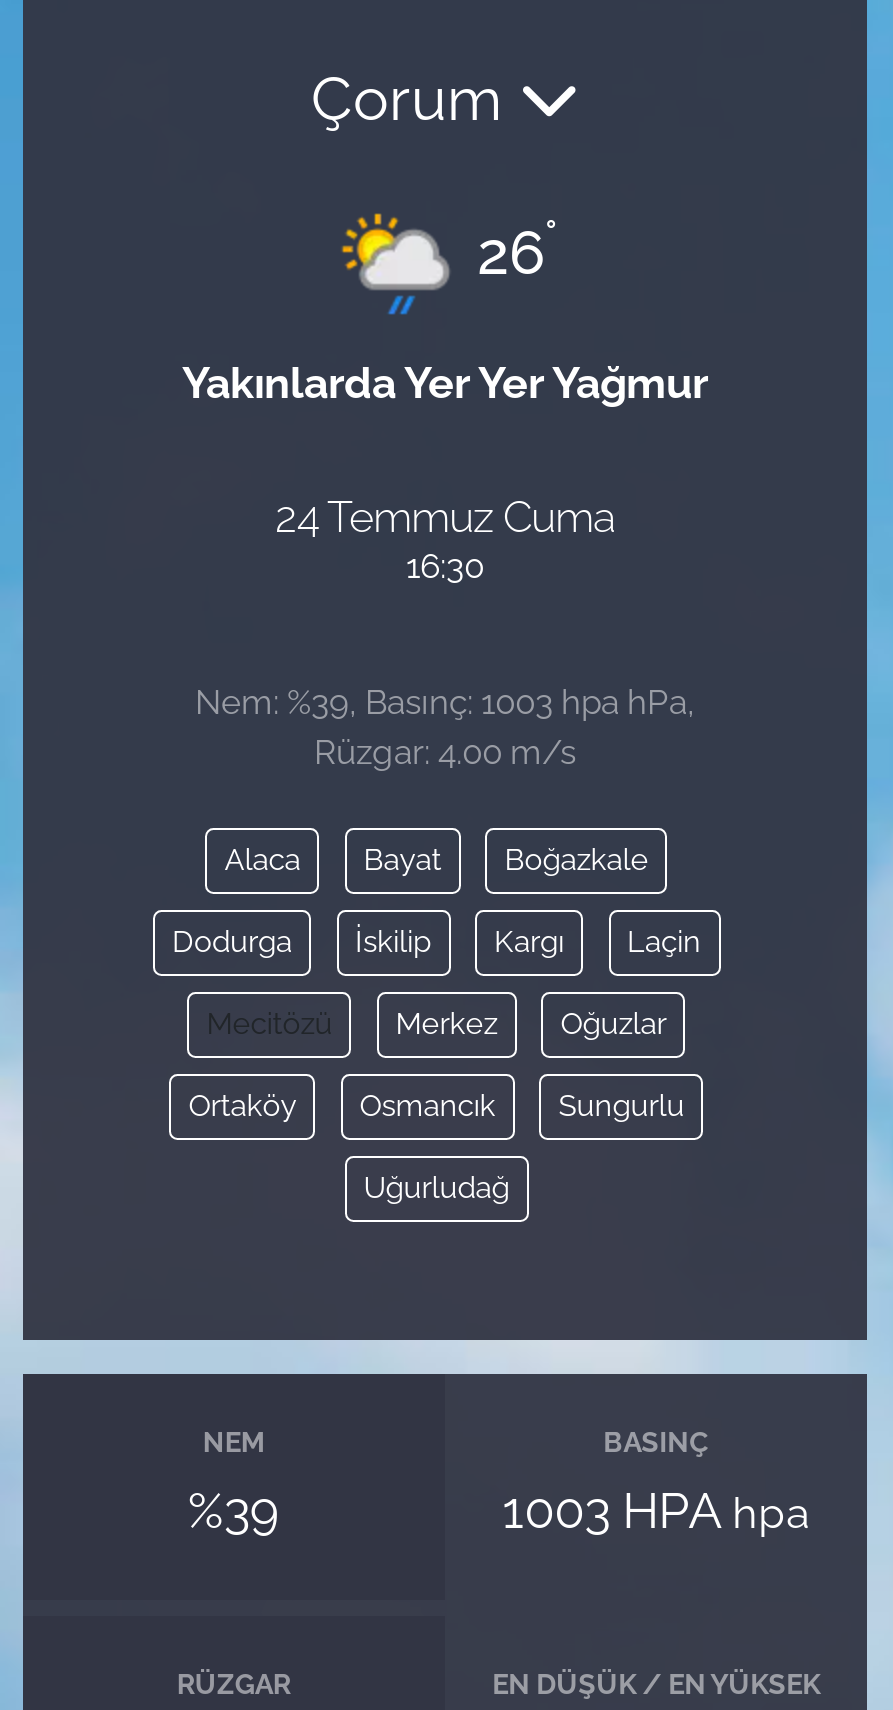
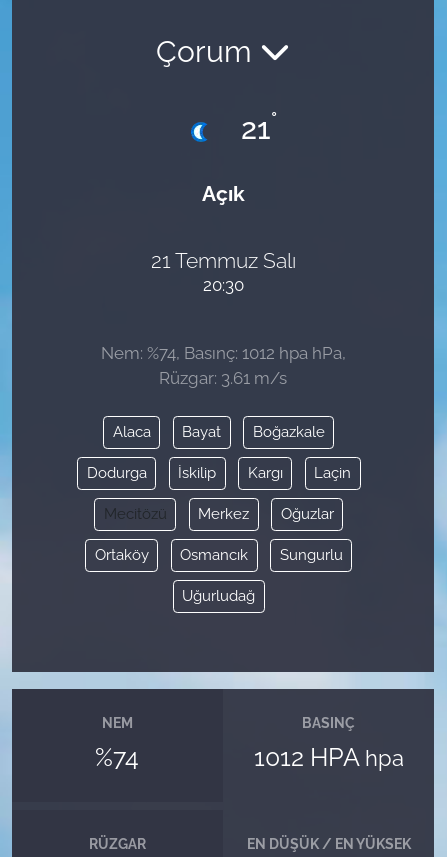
[341,210,557,316] [image] | 26° -> [172,107,277,159] [image] | 21°
[182,357,708,407] Yakınlarda Yer Yer Yağmur -> [201,181,244,206] Açık
[275,492,615,586] 24 Temmuz Cuma | 16:30 -> [150,248,295,295] 21 Temmuz Salı | 20:30
[195,681,695,771] Nem: %39, Basınç: 1003 hpa hPa, | Rüzgar: 4.00 m/s -> [100,343,345,388] Nem: %74, Basınç: 1012 hpa hPa, | Rüzgar: 3.61 m/s
[188,1482,280,1540] %39 -> [95,743,139,772] %74
[502,1482,810,1540] 1003 HPA hpa -> [254,743,404,772] 1012 HPA hpa

